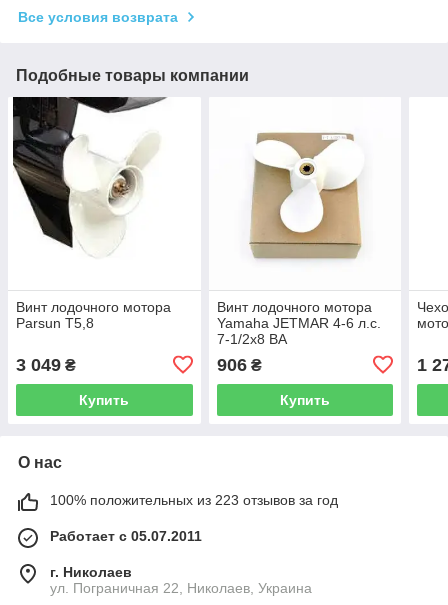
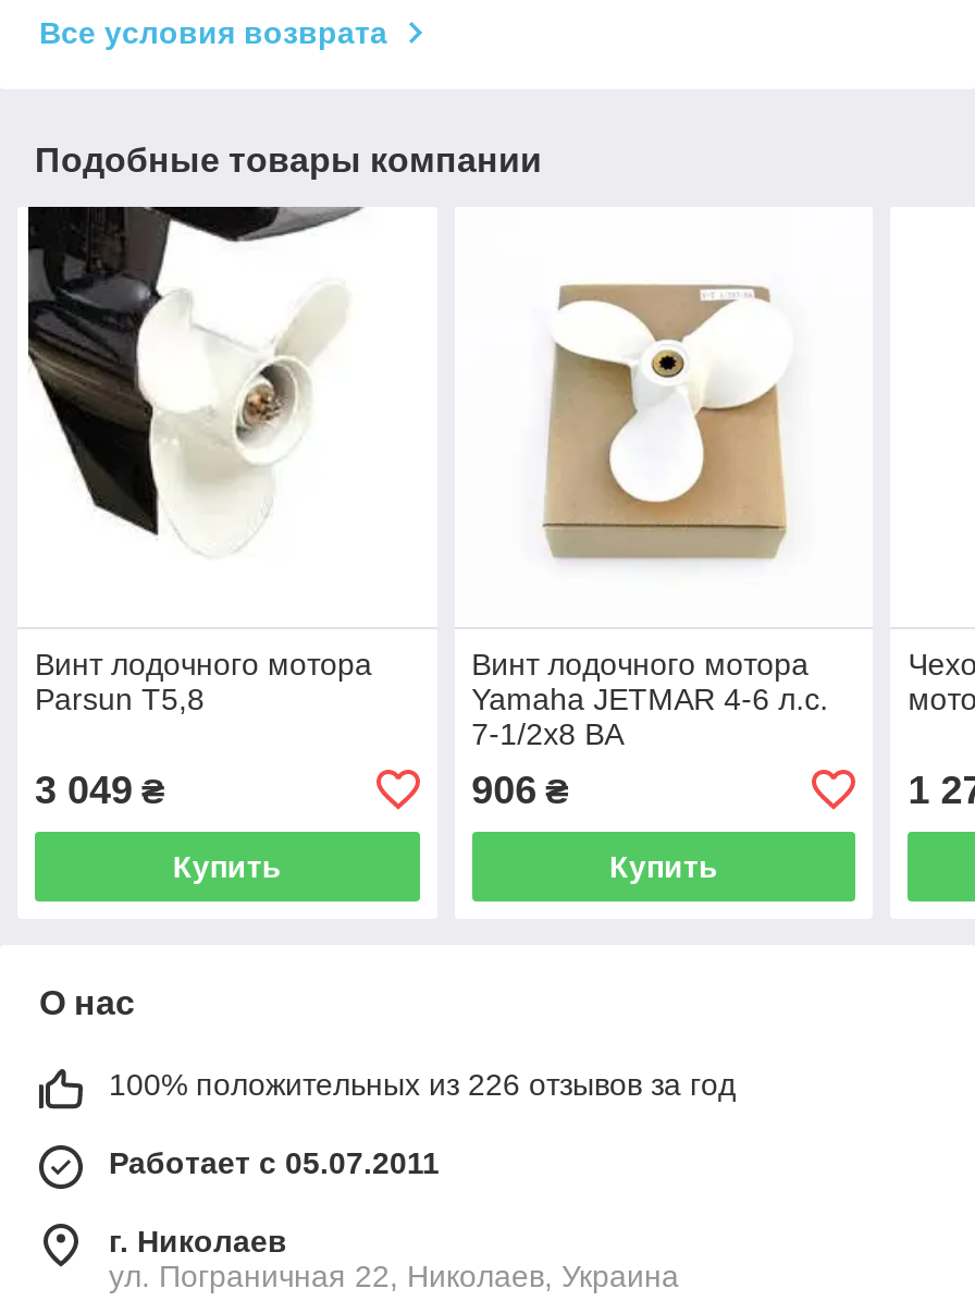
[50,492,338,508] 100% положительных из 223 отзывов за год -> [109,1067,736,1101] 100% положительных из 226 отзывов за год

